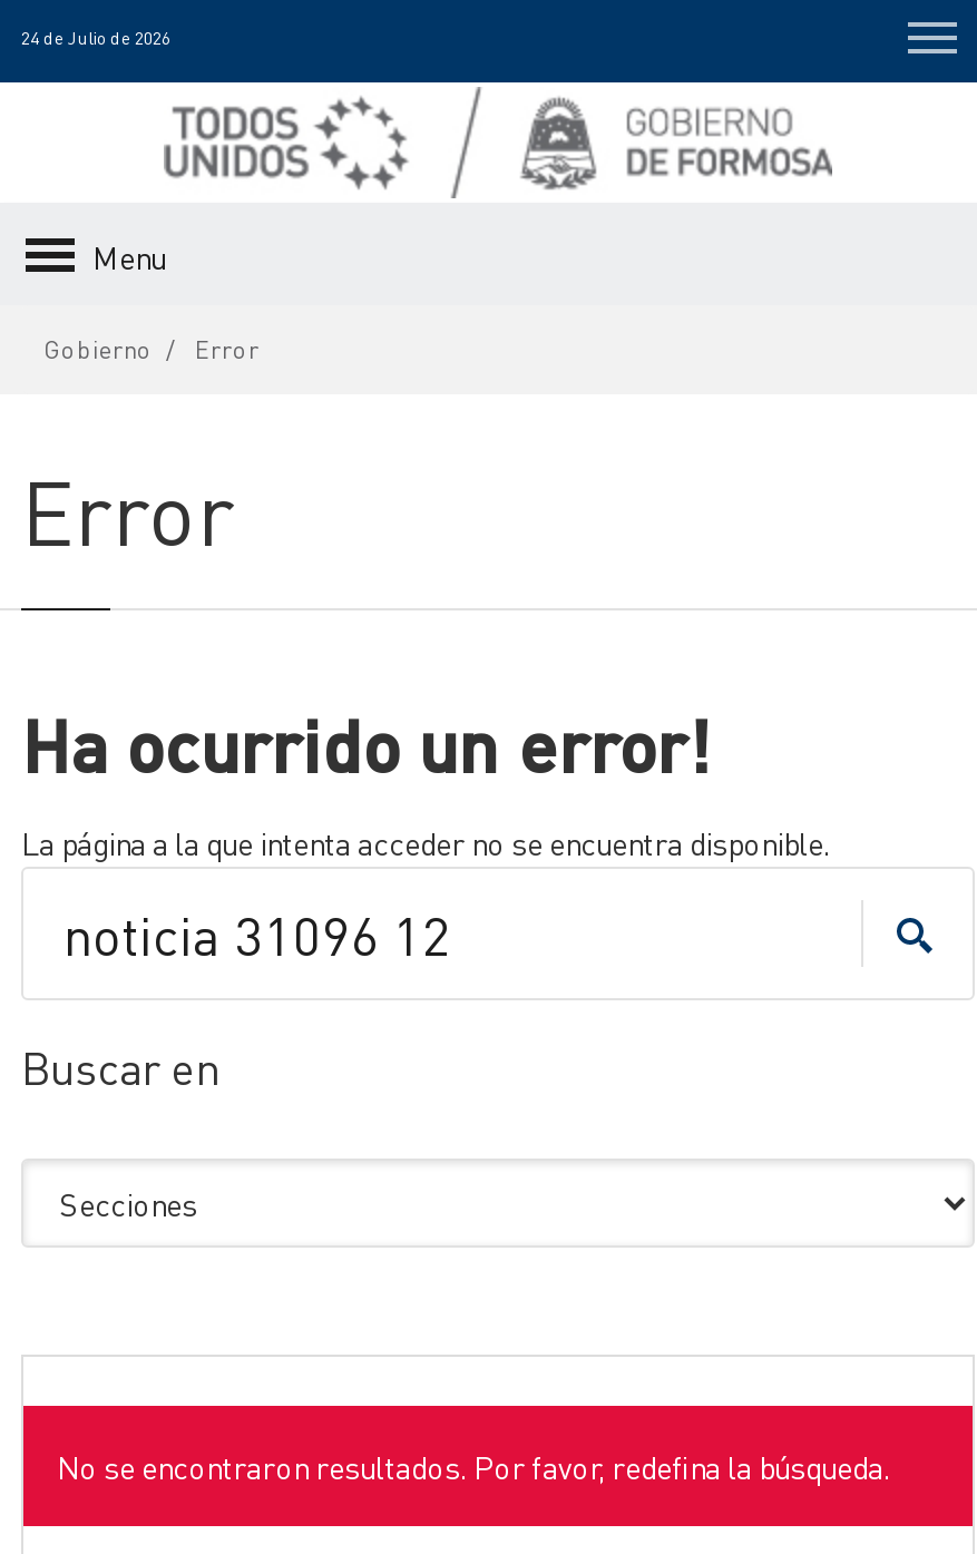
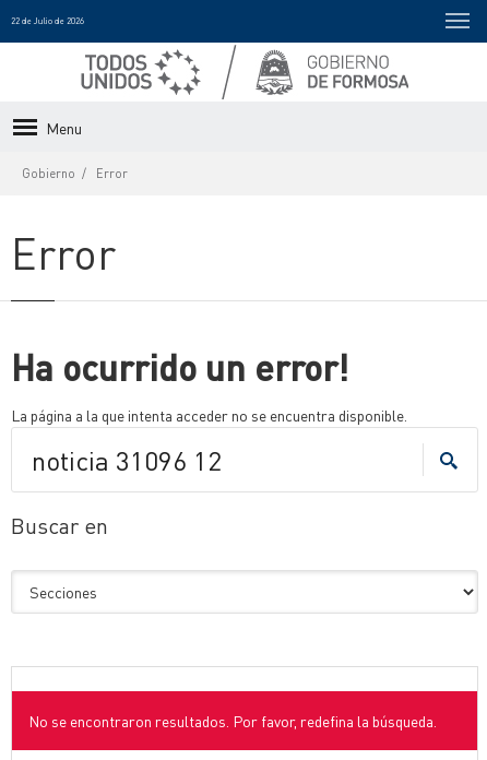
[21,27,170,49] 24 de Julio de 2026 -> [11,15,84,26] 22 de Julio de 2026

